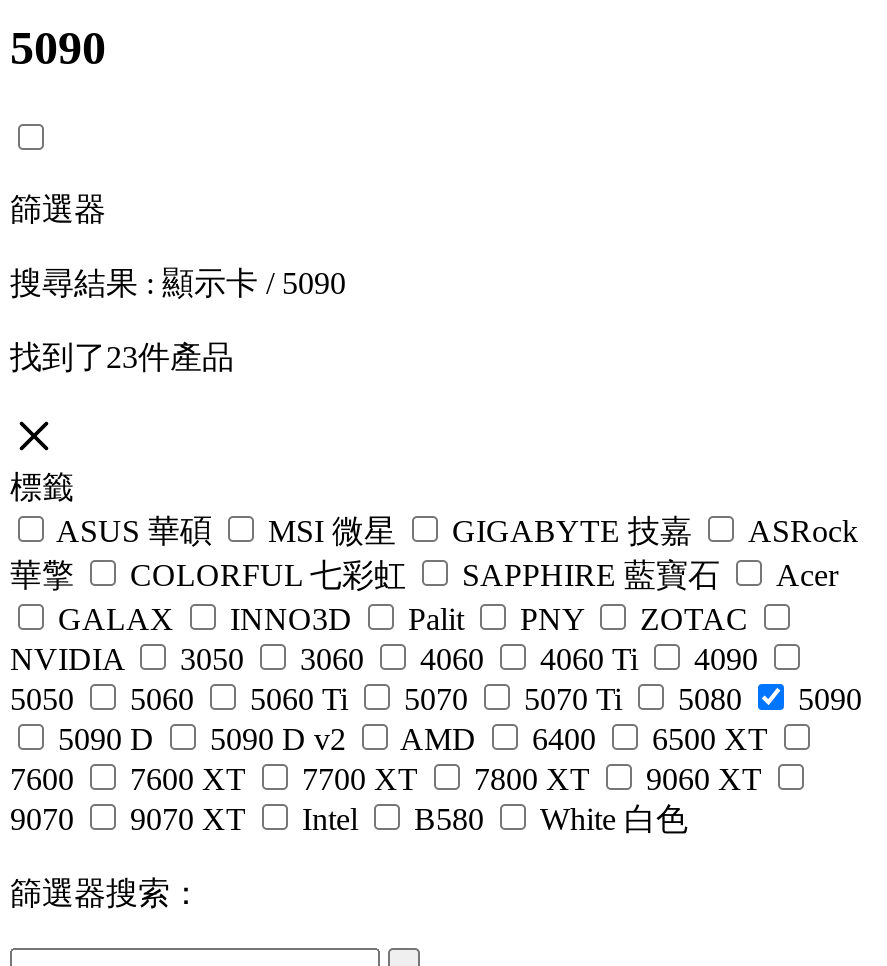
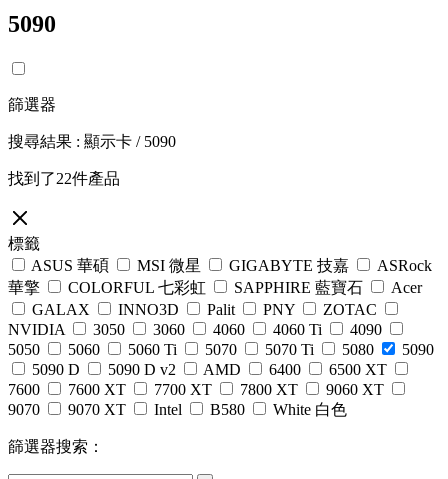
[10,339,234,373] 找到了23件產品 -> [8,170,120,187] 找到了22件產品

